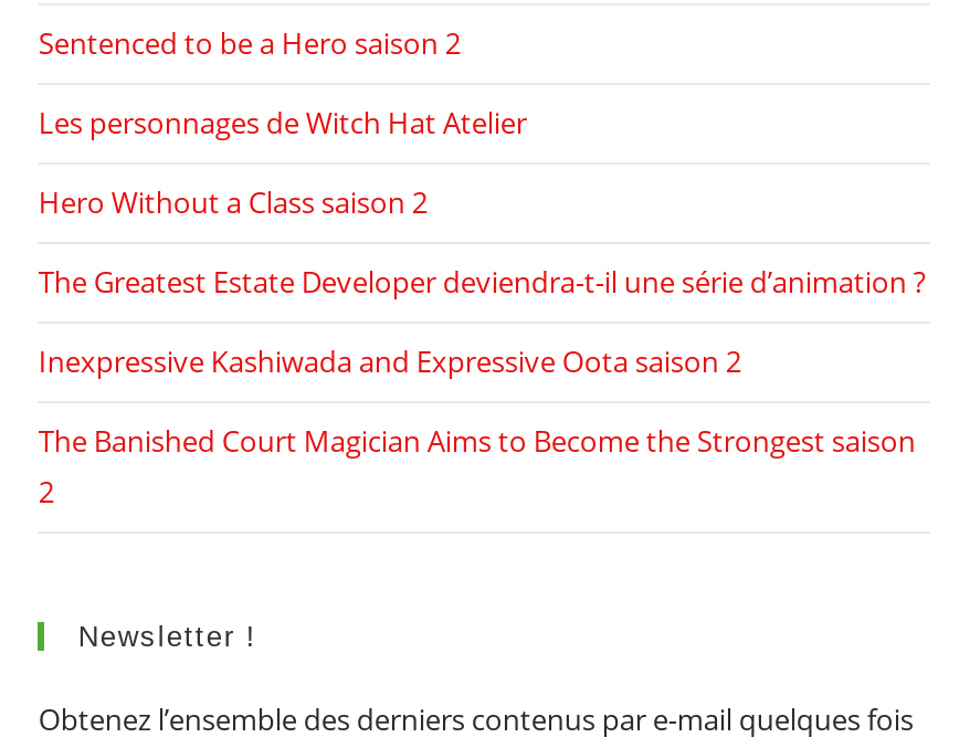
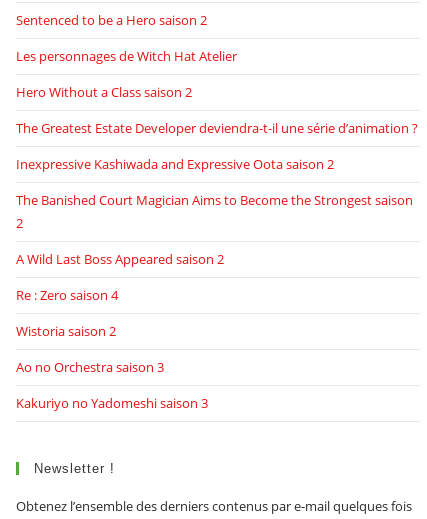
none -> [16,250,224,412] A Wild Last Boss Appeared saison 2 | Re : Zero saison 4 | Wistoria saison 2 | Ao no Orchestra saison 3 | Kakuriyo no Yadomeshi saison 3

